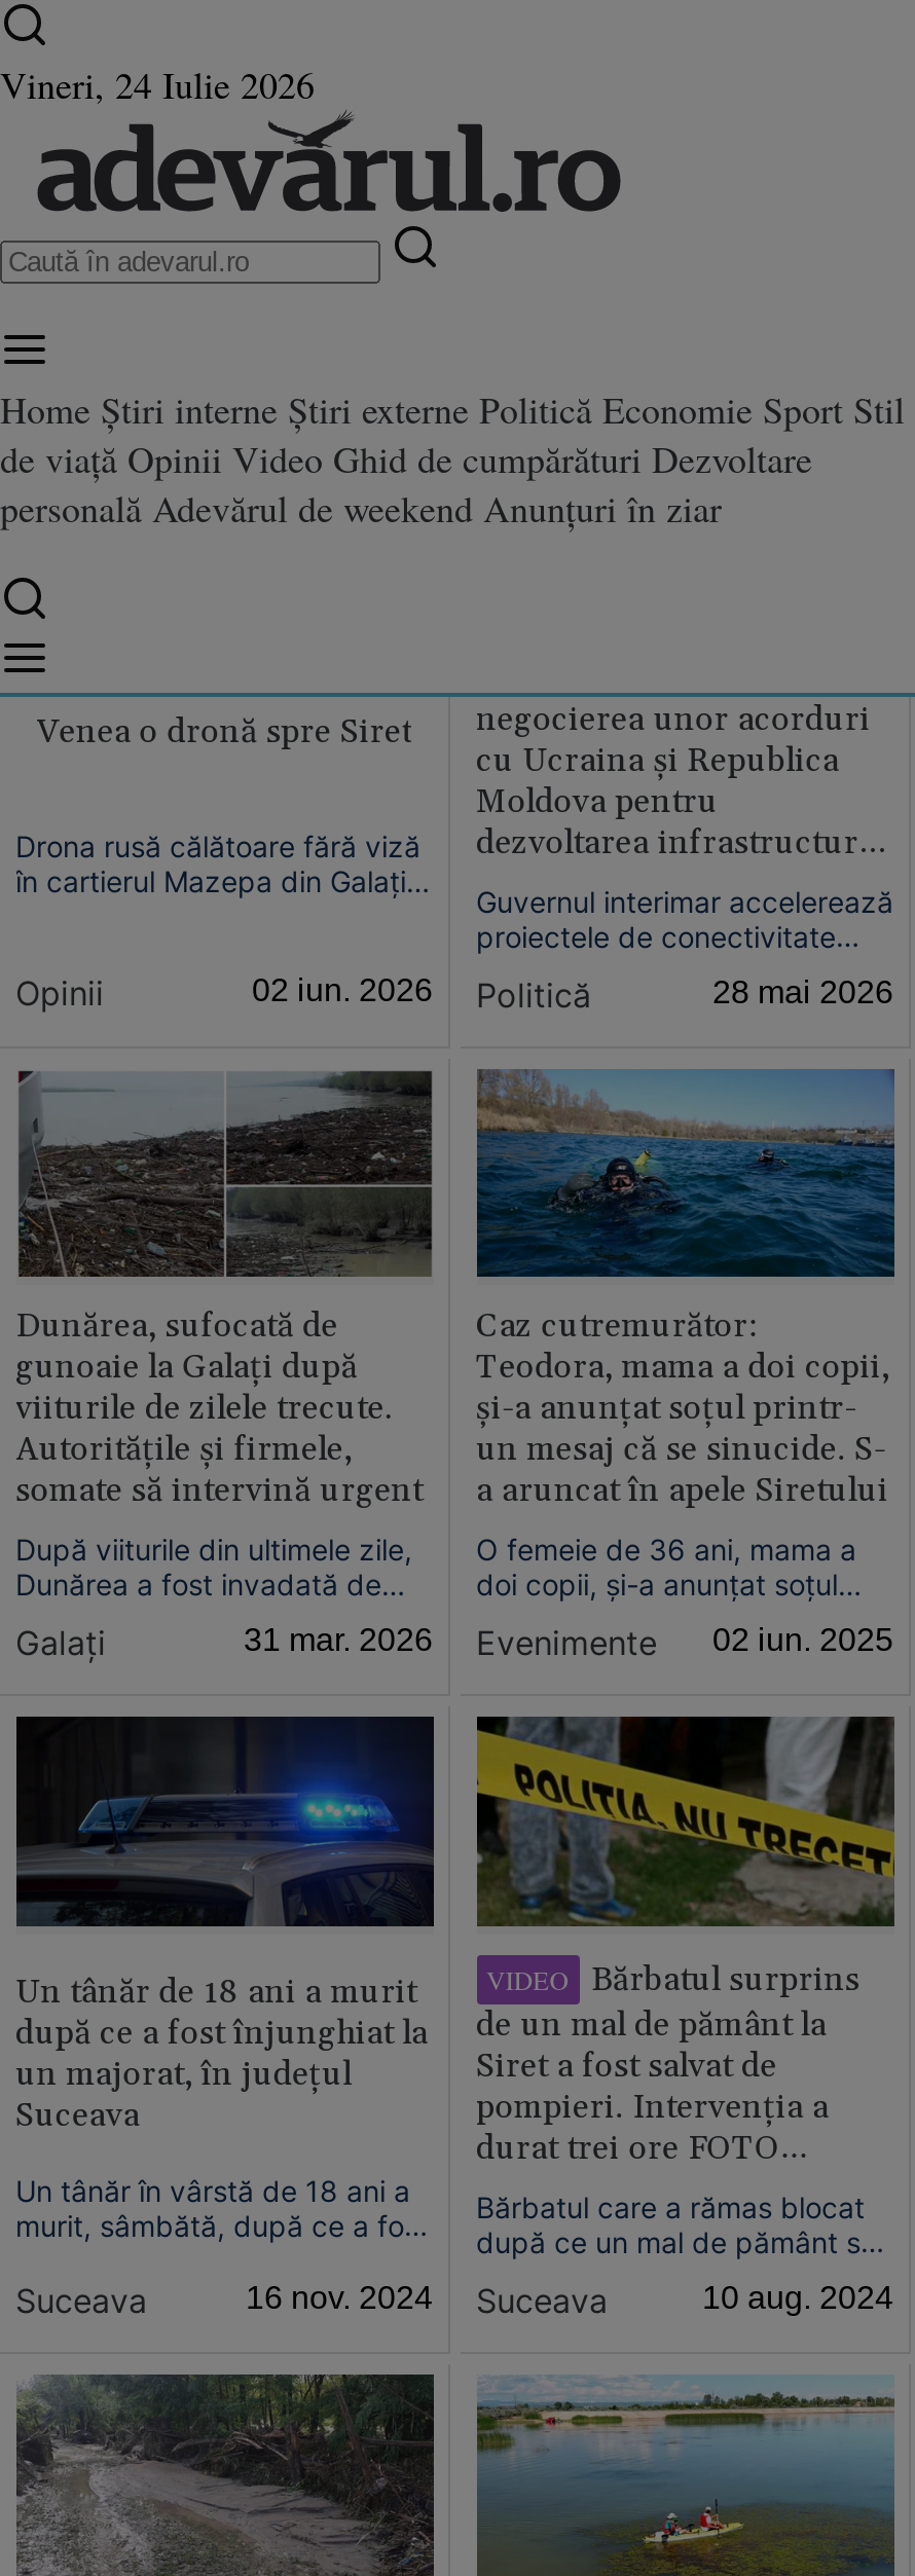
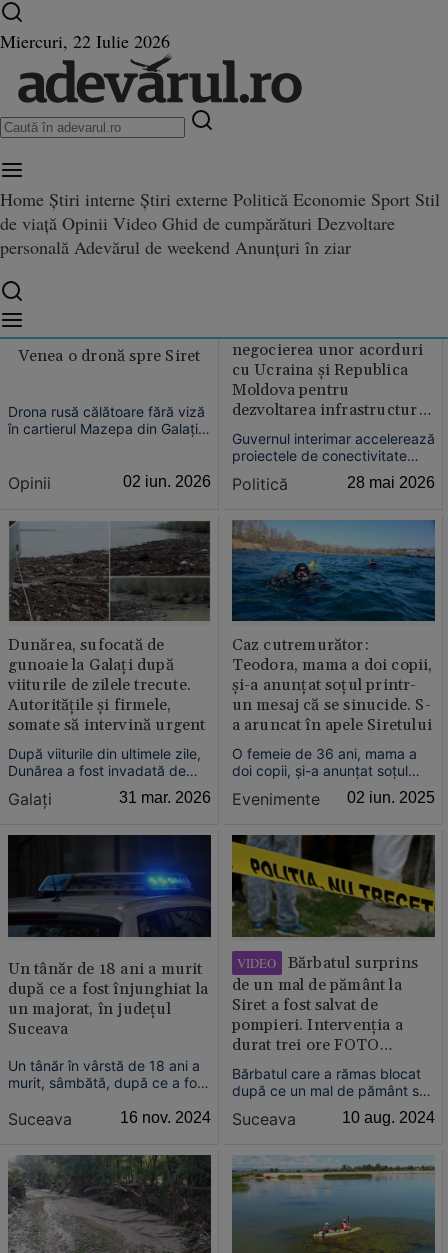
[0,60,315,109] Vineri, 24 Iulie 2026 -> [0,29,170,53] Miercuri, 22 Iulie 2026

